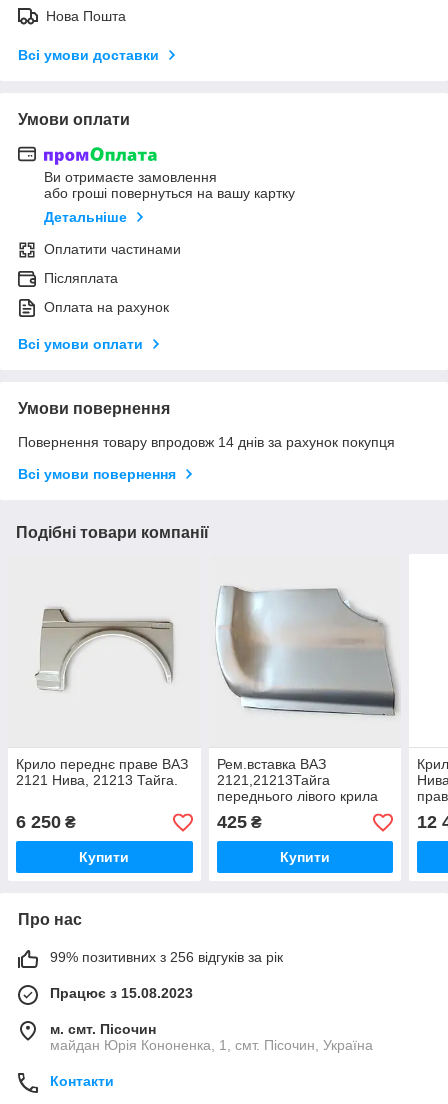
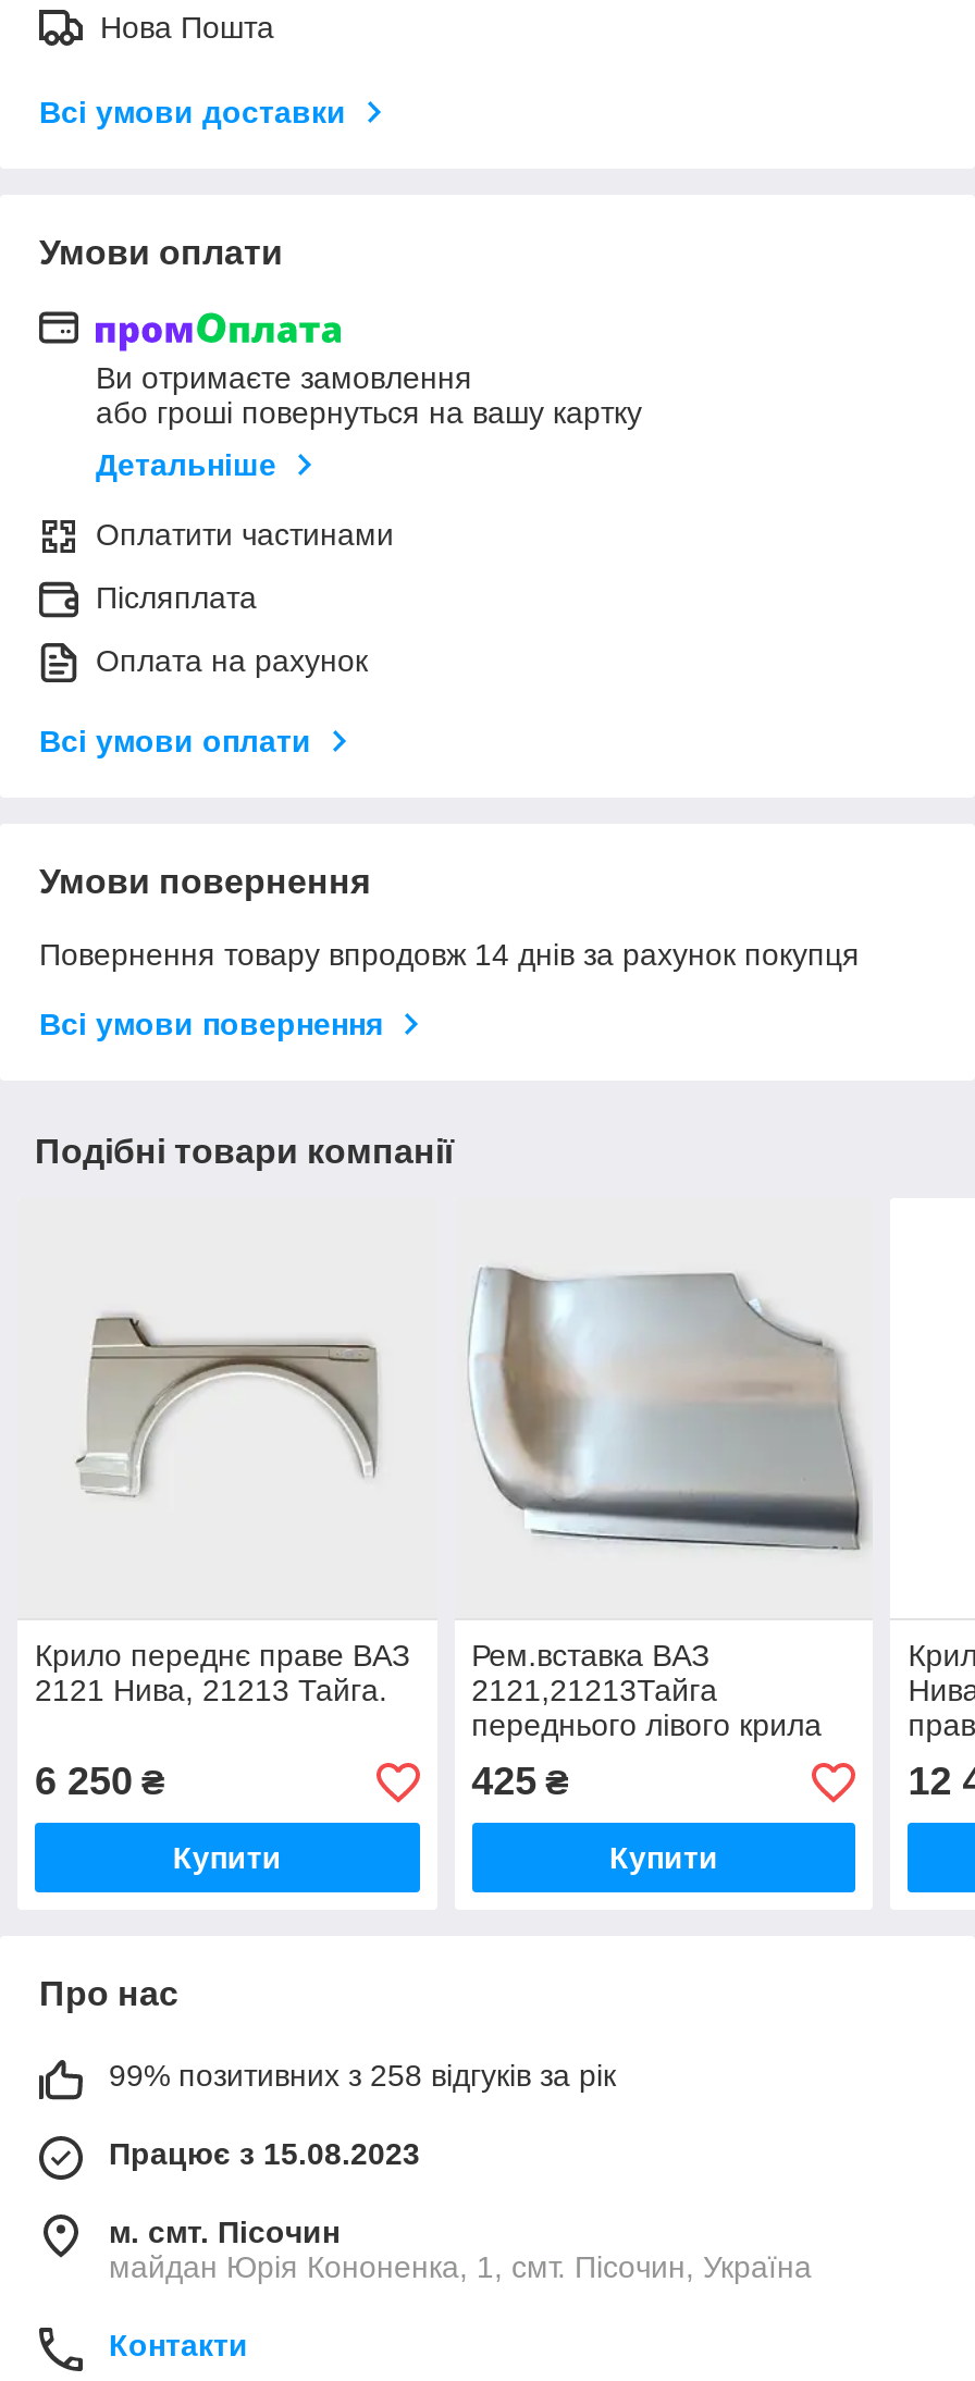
[50,949,283,965] 99% позитивних з 256 відгуків за рік -> [109,2058,616,2093] 99% позитивних з 258 відгуків за рік

